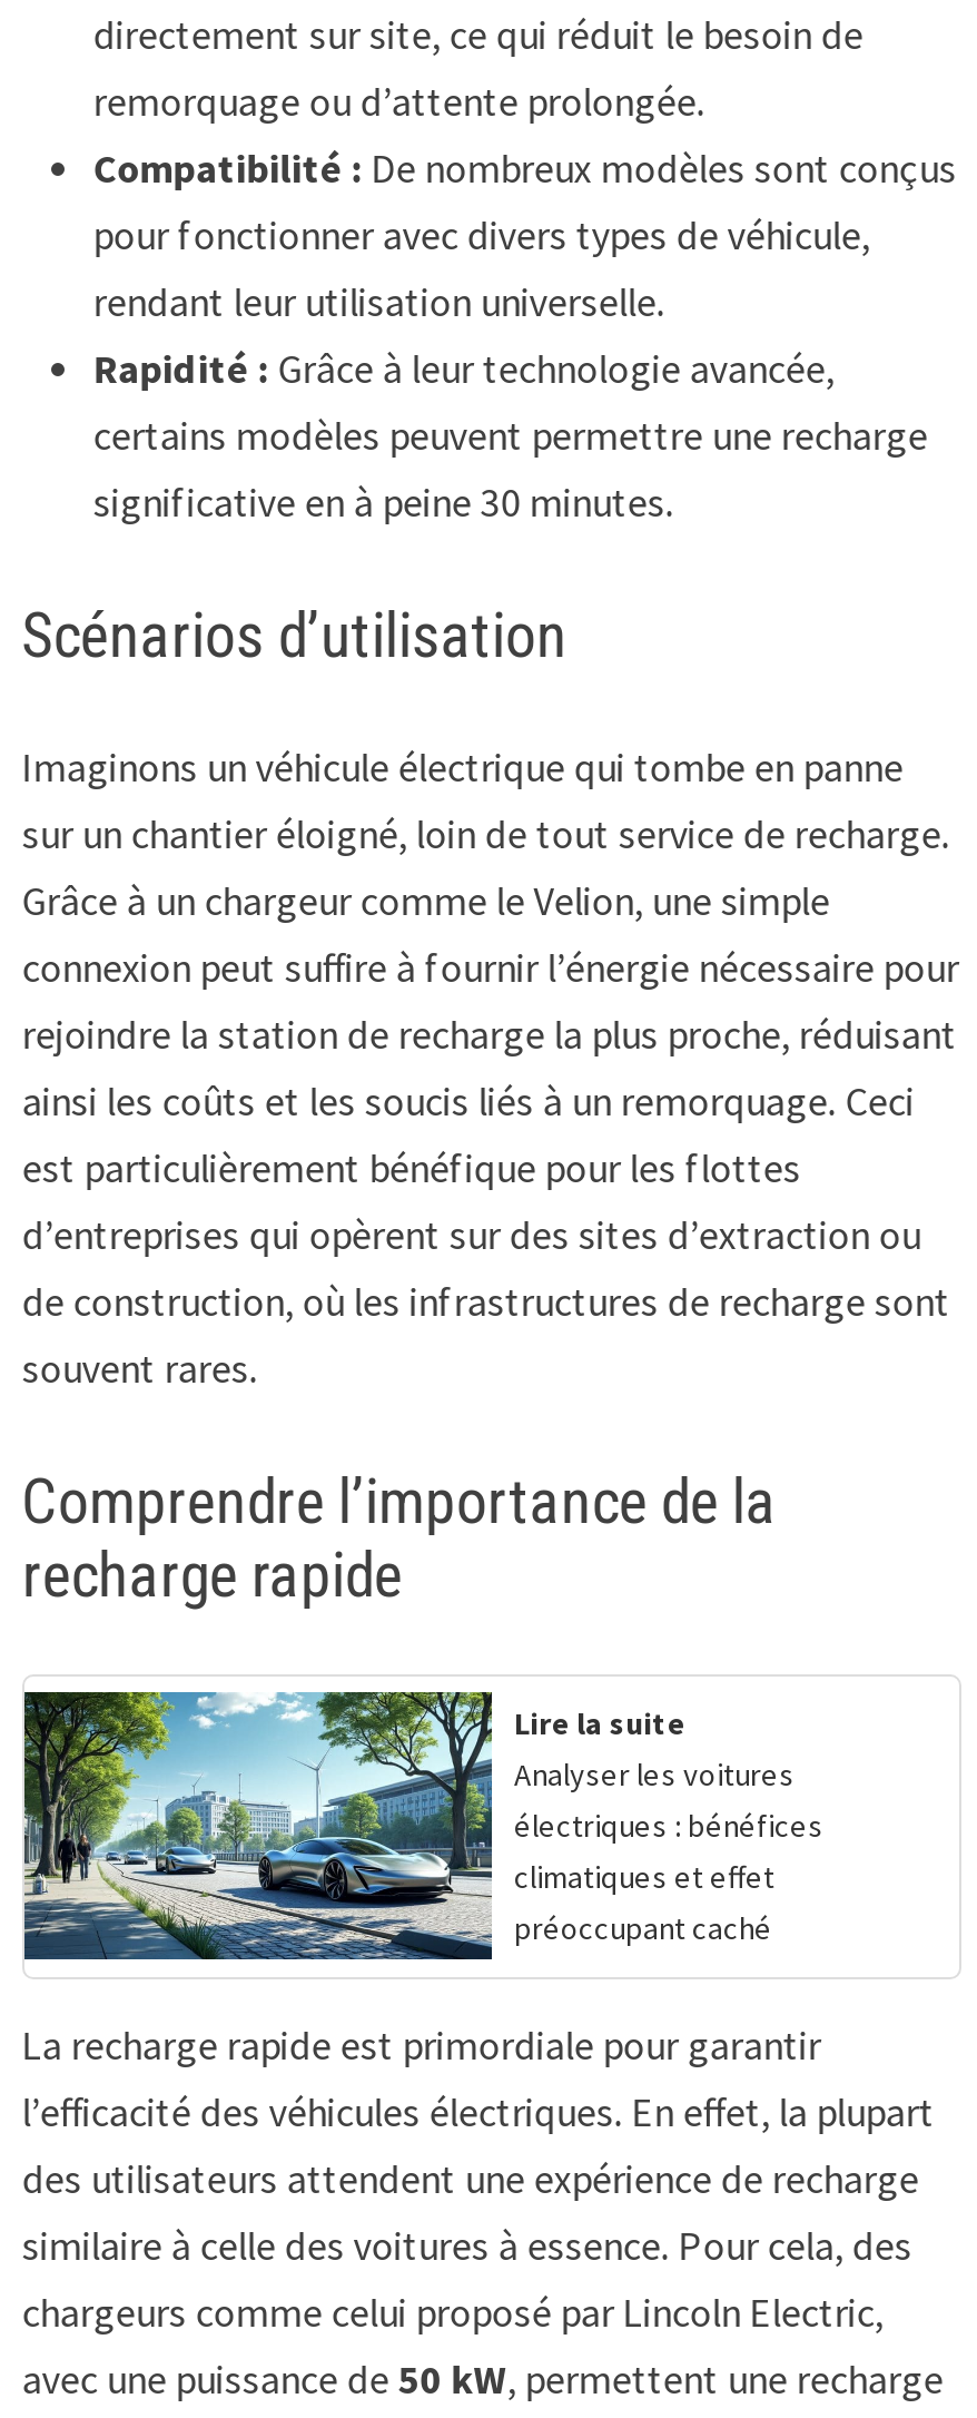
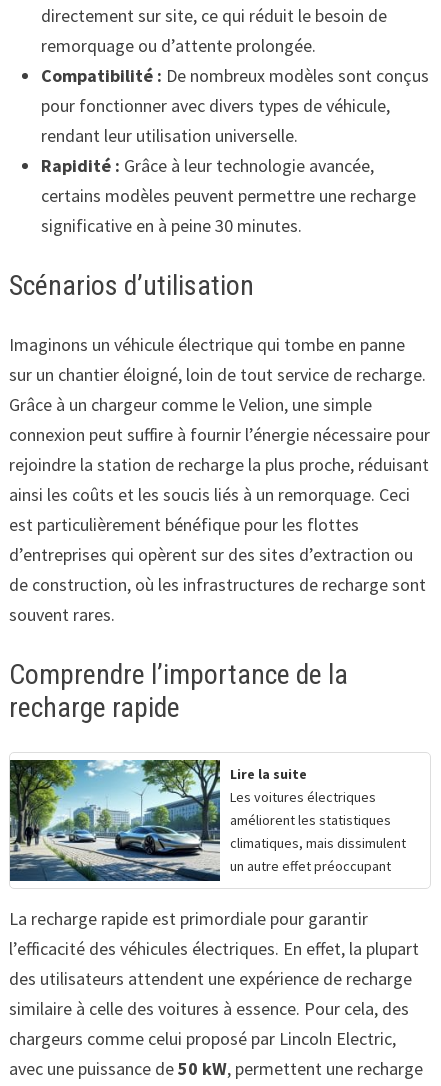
[514,1755,823,1948] Analyser les voitures | électriques : bénéfices | climatiques et effet | préoccupant caché -> [230,788,406,875] Les voitures électriques | améliorent les statistiques | climatiques, mais dissimulent | un autre effet préoccupant

